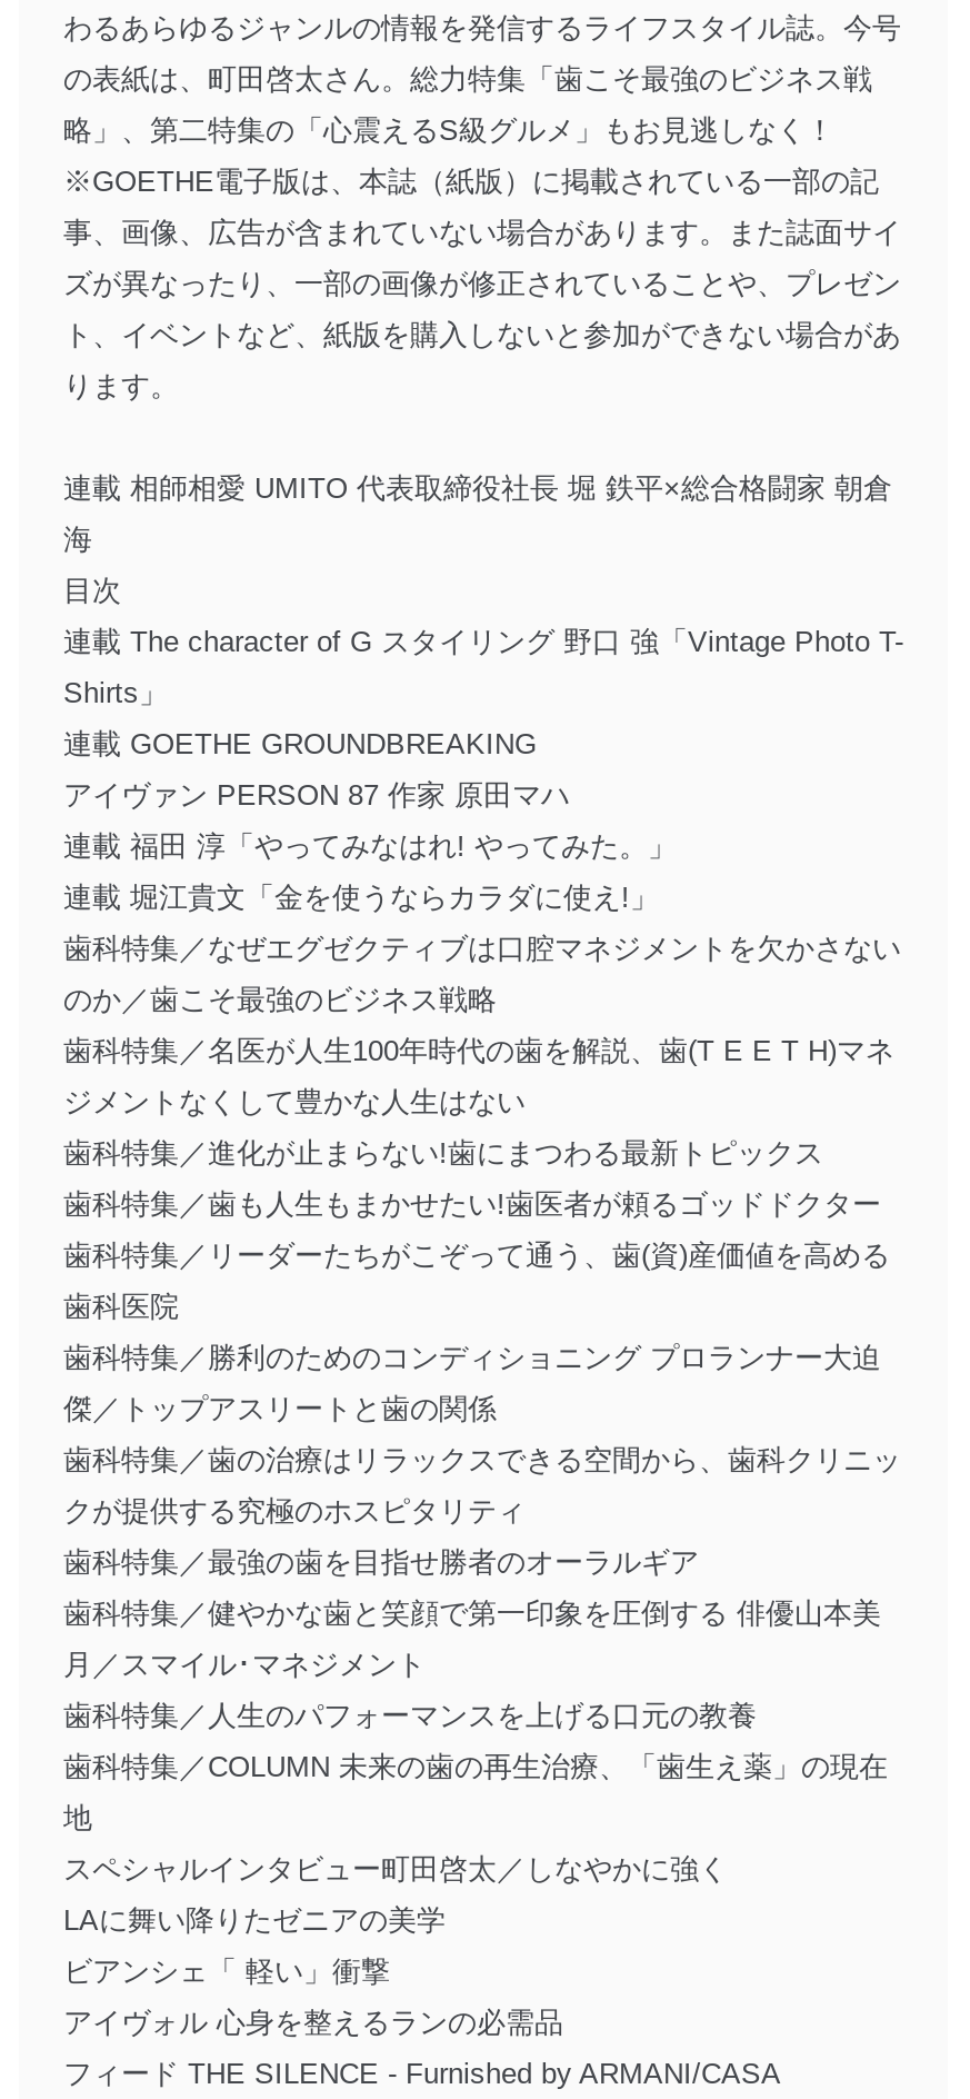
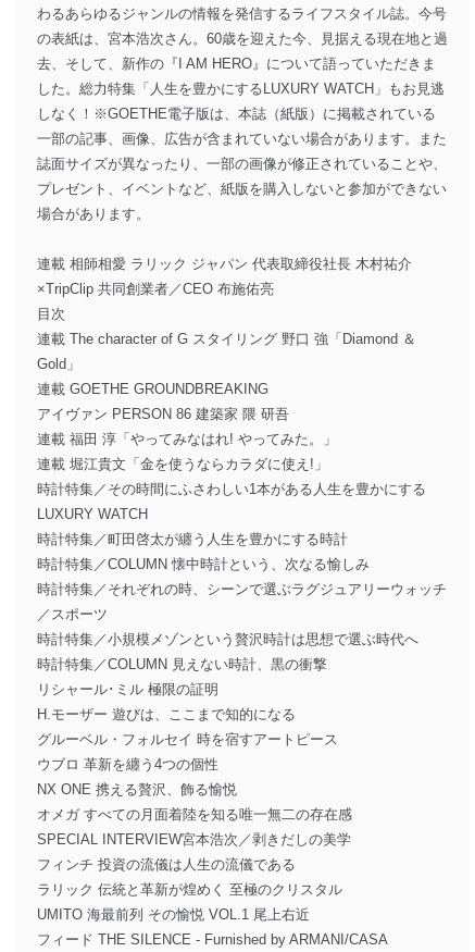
[63,62,901,556] の表紙は、町田啓太さん。総力特集「歯こそ最強のビジネス戦 | 略」、第二特集の「心震えるS級グルメ」もお見逃しなく！ | ※GOETHE電子版は、本誌（紙版）に掲載されている一部の記 | 事、画像、広告が含まれていない場合があります。また誌面サイ | ズが異なったり、一部の画像が修正されていることや、プレゼン | ト、イベントなど、紙版を購入しないと参加ができない場合があ | ります。 | 連載 相師相愛 UMITO 代表取締役社長 堀 鉄平×総合格闘家 朝倉 | 海 -> [37,31,448,297] の表紙は、宮本浩次さん。60歳を迎えた今、見据える現在地と過 | 去、そして、新作の『I AM HERO』について語っていただきま | した。総力特集「人生を豊かにするLUXURY WATCH」もお見逃 | しなく！※GOETHE電子版は、本誌（紙版）に掲載されている | 一部の記事、画像、広告が含まれていない場合があります。また | 誌面サイズが異なったり、一部の画像が修正されていることや、 | プレゼント、イベントなど、紙版を購入しないと参加ができない | 場合があります。 | 連載 相師相愛 ラリック ジャパン 代表取締役社長 木村祐介 | ×TripClip 共同創業者／CEO 布施佑亮
moved [63,574,121,607] -> [37,306,65,322]: 目次
[63,625,903,658] 連載 The character of G スタイリング 野口 強「Vintage Photo T- -> [37,331,416,347] 連載 The character of G スタイリング 野口 強「Diamond ＆
[63,676,168,710] Shirts」 -> [37,356,80,372] Gold」
moved [63,727,537,761] -> [37,381,268,397]: 連載 GOETHE GROUNDBREAKING
[63,778,570,812] アイヴァン PERSON 87 作家 原田マハ -> [37,406,289,422] アイヴァン PERSON 86 建築家 隈 研吾
moved [63,830,677,914] -> [37,431,337,472]: 連載 福田 淳「やってみなはれ! やってみた。」 | 連載 堀江貴文「金を使うならカラダに使え!」
[63,932,901,2039] 歯科特集／なぜエグゼクティブは口腔マネジメントを欠かさない | のか／歯こそ最強のビジネス戦略 | 歯科特集／名医が人生100年時代の歯を解説、歯(T E E T H)マネ | ジメントなくして豊かな人生はない | 歯科特集／進化が止まらない!歯にまつわる最新トピックス | 歯科特集／歯も人生もまかせたい!歯医者が頼るゴッドドクター | 歯科特集／リーダーたちがこぞって通う、歯(資)産価値を高める | 歯科医院 | 歯科特集／勝利のためのコンディショニング プロランナー大迫 | 傑／トップアスリートと歯の関係 | 歯科特集／歯の治療はリラックスできる空間から、歯科クリニッ | クが提供する究極のホスピタリティ | 歯科特集／最強の歯を目指せ勝者のオーラルギア | 歯科特集／健やかな歯と笑顔で第一印象を圧倒する 俳優山本美 | 月／スマイル･マネジメント | 歯科特集／人生のパフォーマンスを上げる口元の教養 | 歯科特集／COLUMN 未来の歯の再生治療、「歯生え薬」の現在 | 地 | スペシャルインタビュー町田啓太／しなやかに強く | LAに舞い降りたゼニアの美学 | ビアンシェ「 軽い」衝撃 | アイヴォル 心身を整えるランの必需品 -> [37,481,447,923] 時計特集／その時間にふさわしい1本がある人生を豊かにする | LUXURY WATCH | 時計特集／町田啓太が纏う人生を豊かにする時計 | 時計特集／COLUMN 懐中時計という、次なる愉しみ | 時計特集／それぞれの時、シーンで選ぶラグジュアリーウォッチ | ／スポーツ | 時計特集／小規模メゾンという贅沢時計は思想で選ぶ時代へ | 時計特集／COLUMN 見えない時計、黒の衝撃 | リシャール･ミル 極限の証明 | H.モーザー 遊びは、ここまで知的になる | グルーベル・フォルセイ 時を宿すアートピース | ウブロ 革新を纏う4つの個性 | NX ONE 携える贅沢、飾る愉悦 | オメガ すべての月面着陸を知る唯一無二の存在感 | SPECIAL INTERVIEW宮本浩次／剥きだしの美学 | フィンチ 投資の流儀は人生の流儀である | ラリック 伝統と革新が煌めく 至極のクリスタル | UMITO 海最前列 その愉悦 VOL.1 尾上右近

